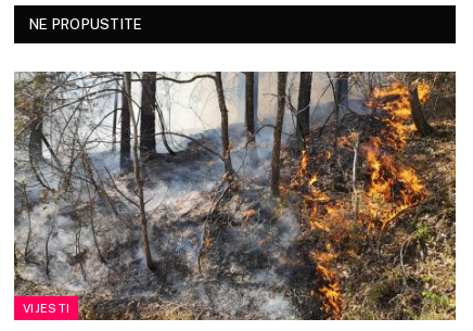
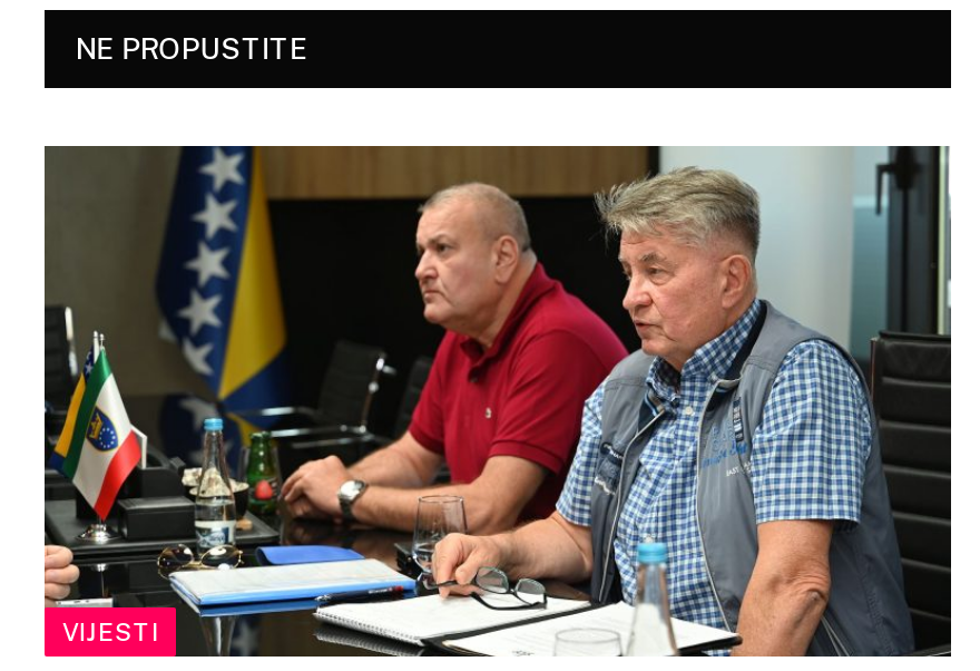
[13,71,457,321] [image] -> [42,144,953,659] [image]

